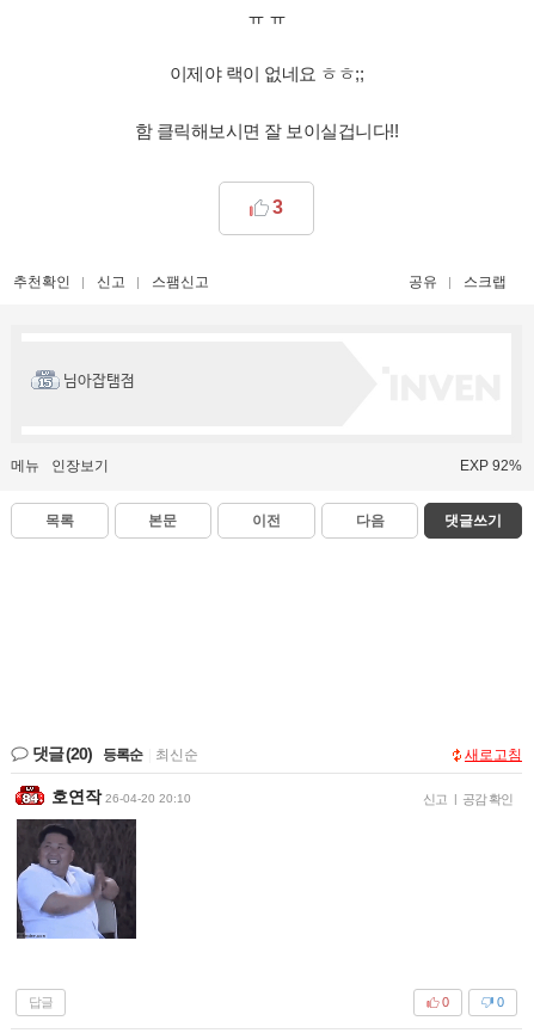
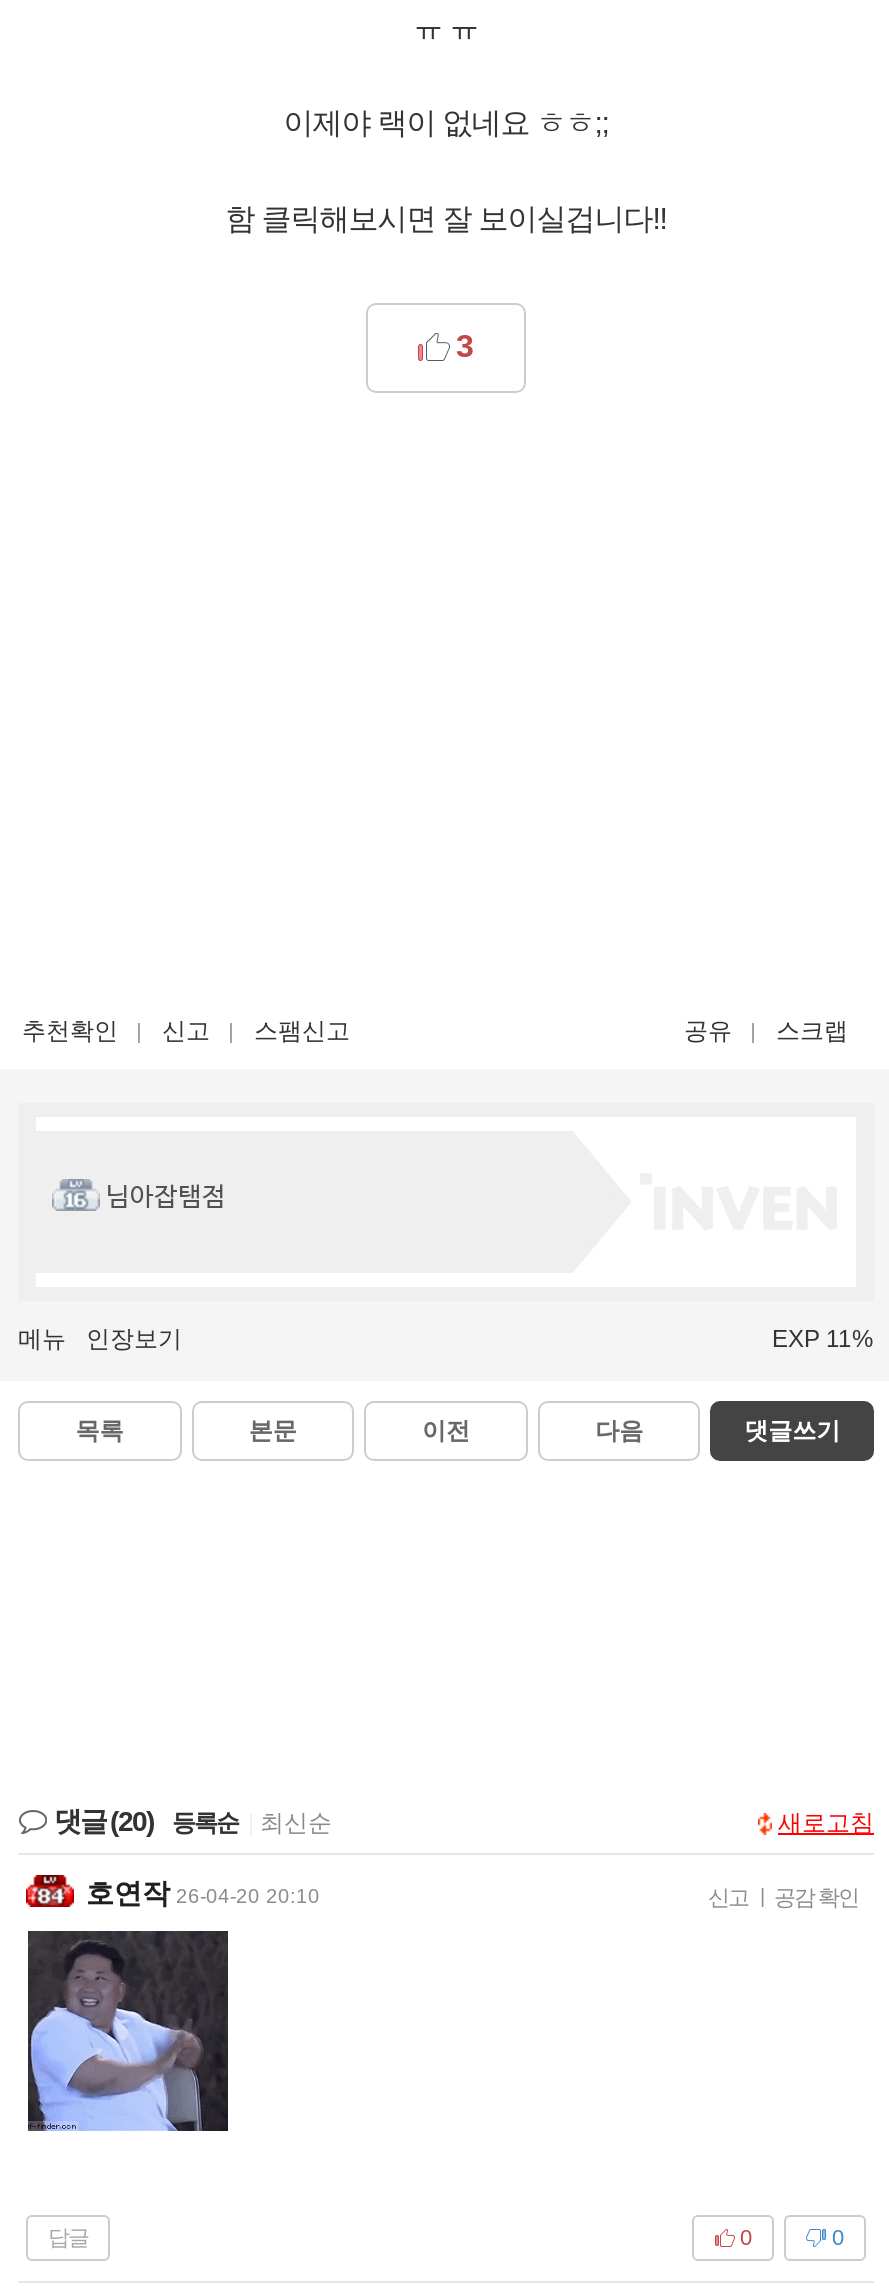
[460,457,522,474] EXP 92% -> [772,1324,874,1352] EXP 11%
moved [53,865,119,939] -> [88,2009,202,2125]: [image]

